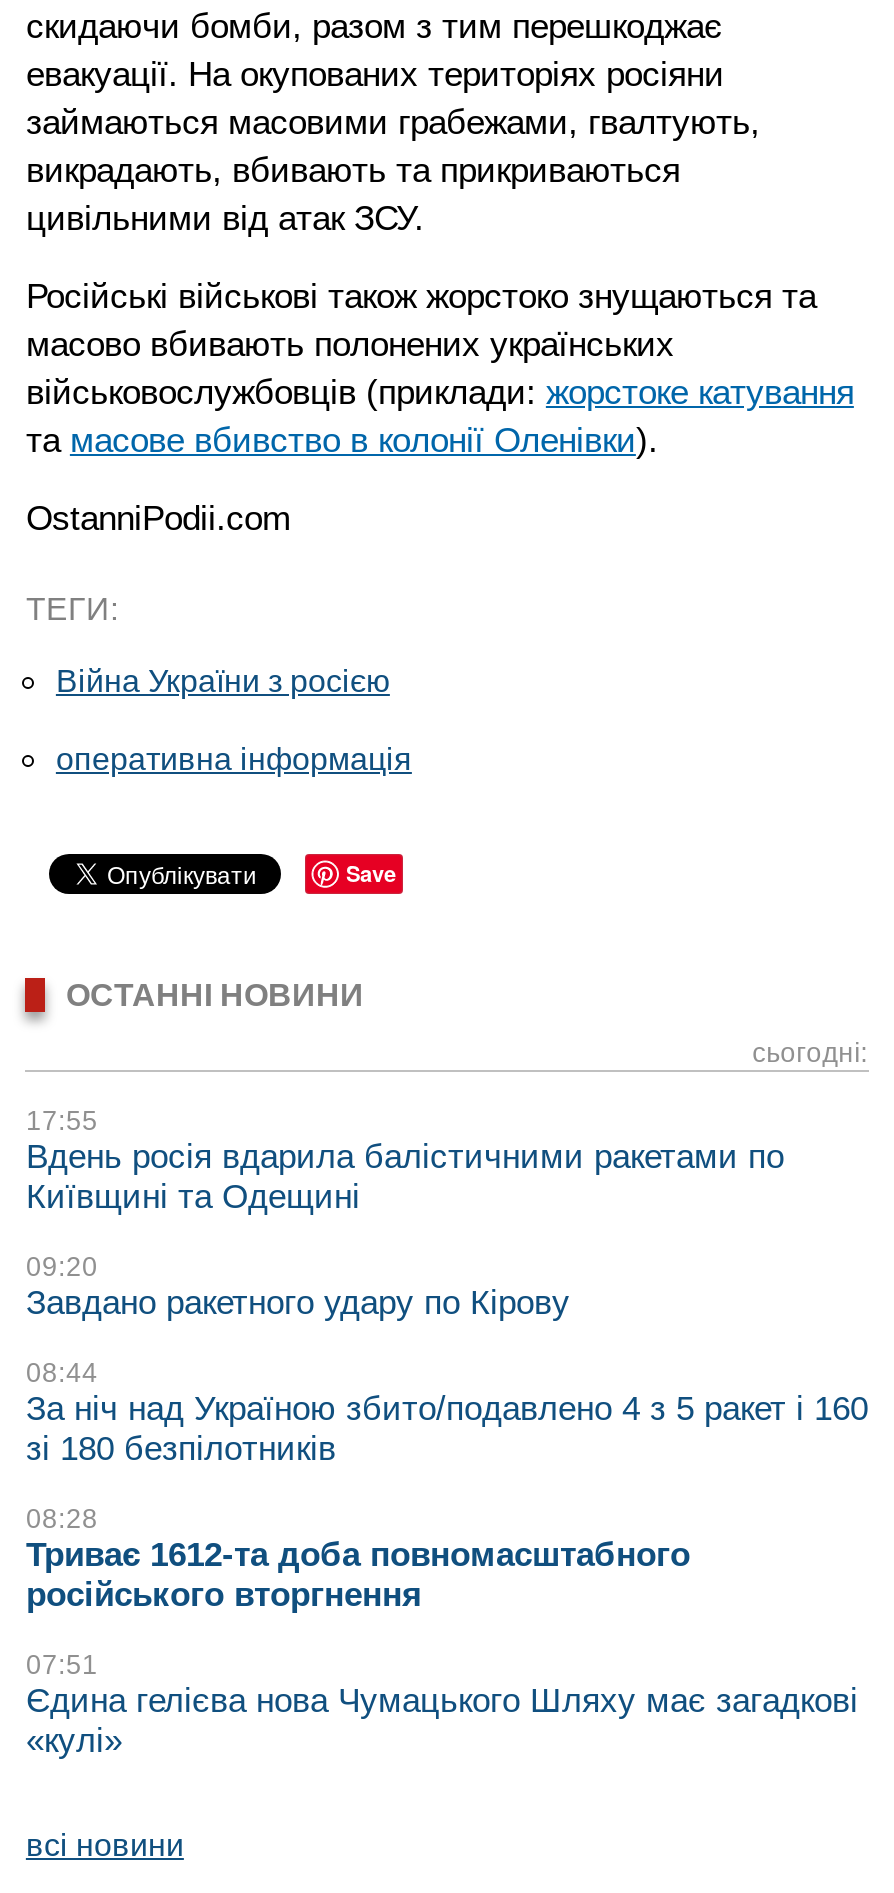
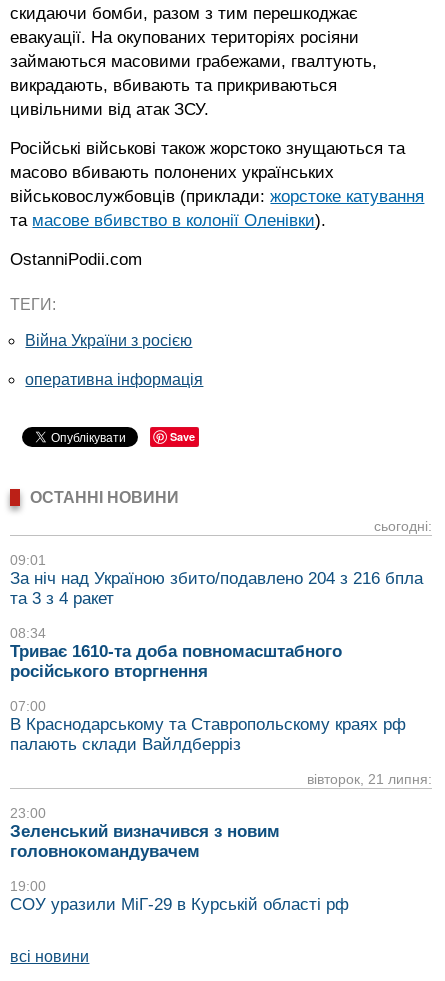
[26,1105,868,1573] 17:55 | Вдень росія вдарила балістичними ракетами по | Київщині та Одещині | 09:20 | Завдано ракетного удару по Кірову | 08:44 | За ніч над Україною збито/подавлено 4 з 5 ракет і 160 | зі 180 безпілотників | 08:28 | Триває 1612-та доба повномасштабного -> [10,553,423,661] 09:01 | За ніч над Україною збито/подавлено 204 з 216 бпла | та 3 з 4 ракет | 08:34 | Триває 1610-та доба повномасштабного
moved [26,1575,422,1613] -> [10,662,208,681]: російського вторгнення
[26,1649,858,1759] 07:51 | Єдина гелієва нова Чумацького Шляху має загадкові | «кулі» -> [10,699,432,914] 07:00 | В Краснодарському та Ставропольскому краях рф | палають склади Вайлдберріз | вівторок, 21 липня: | 23:00 | Зеленський визначився з новим | головнокомандувачем | 19:00 | СОУ уразили МіГ-29 в Курській області рф

